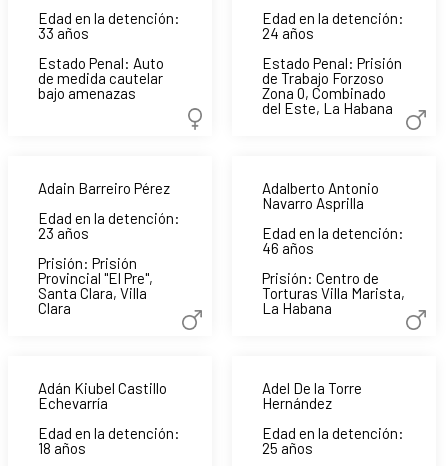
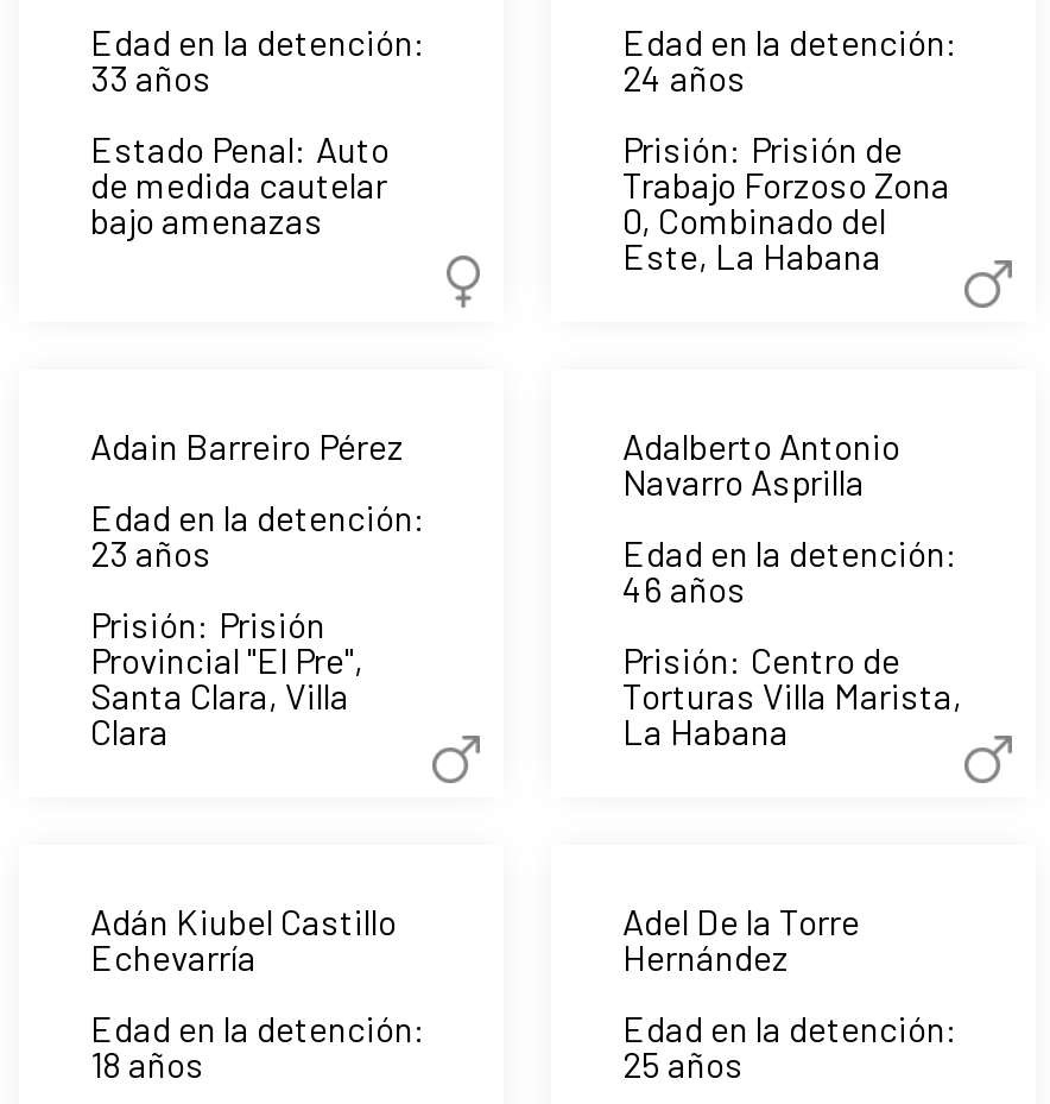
[262,54,402,117] Estado Penal: Prisión | de Trabajo Forzoso | Zona 0, Combinado | del Este, La Habana -> [622,127,950,277] Prisión: Prisión de | Trabajo Forzoso Zona | 0, Combinado del | Este, La Habana

